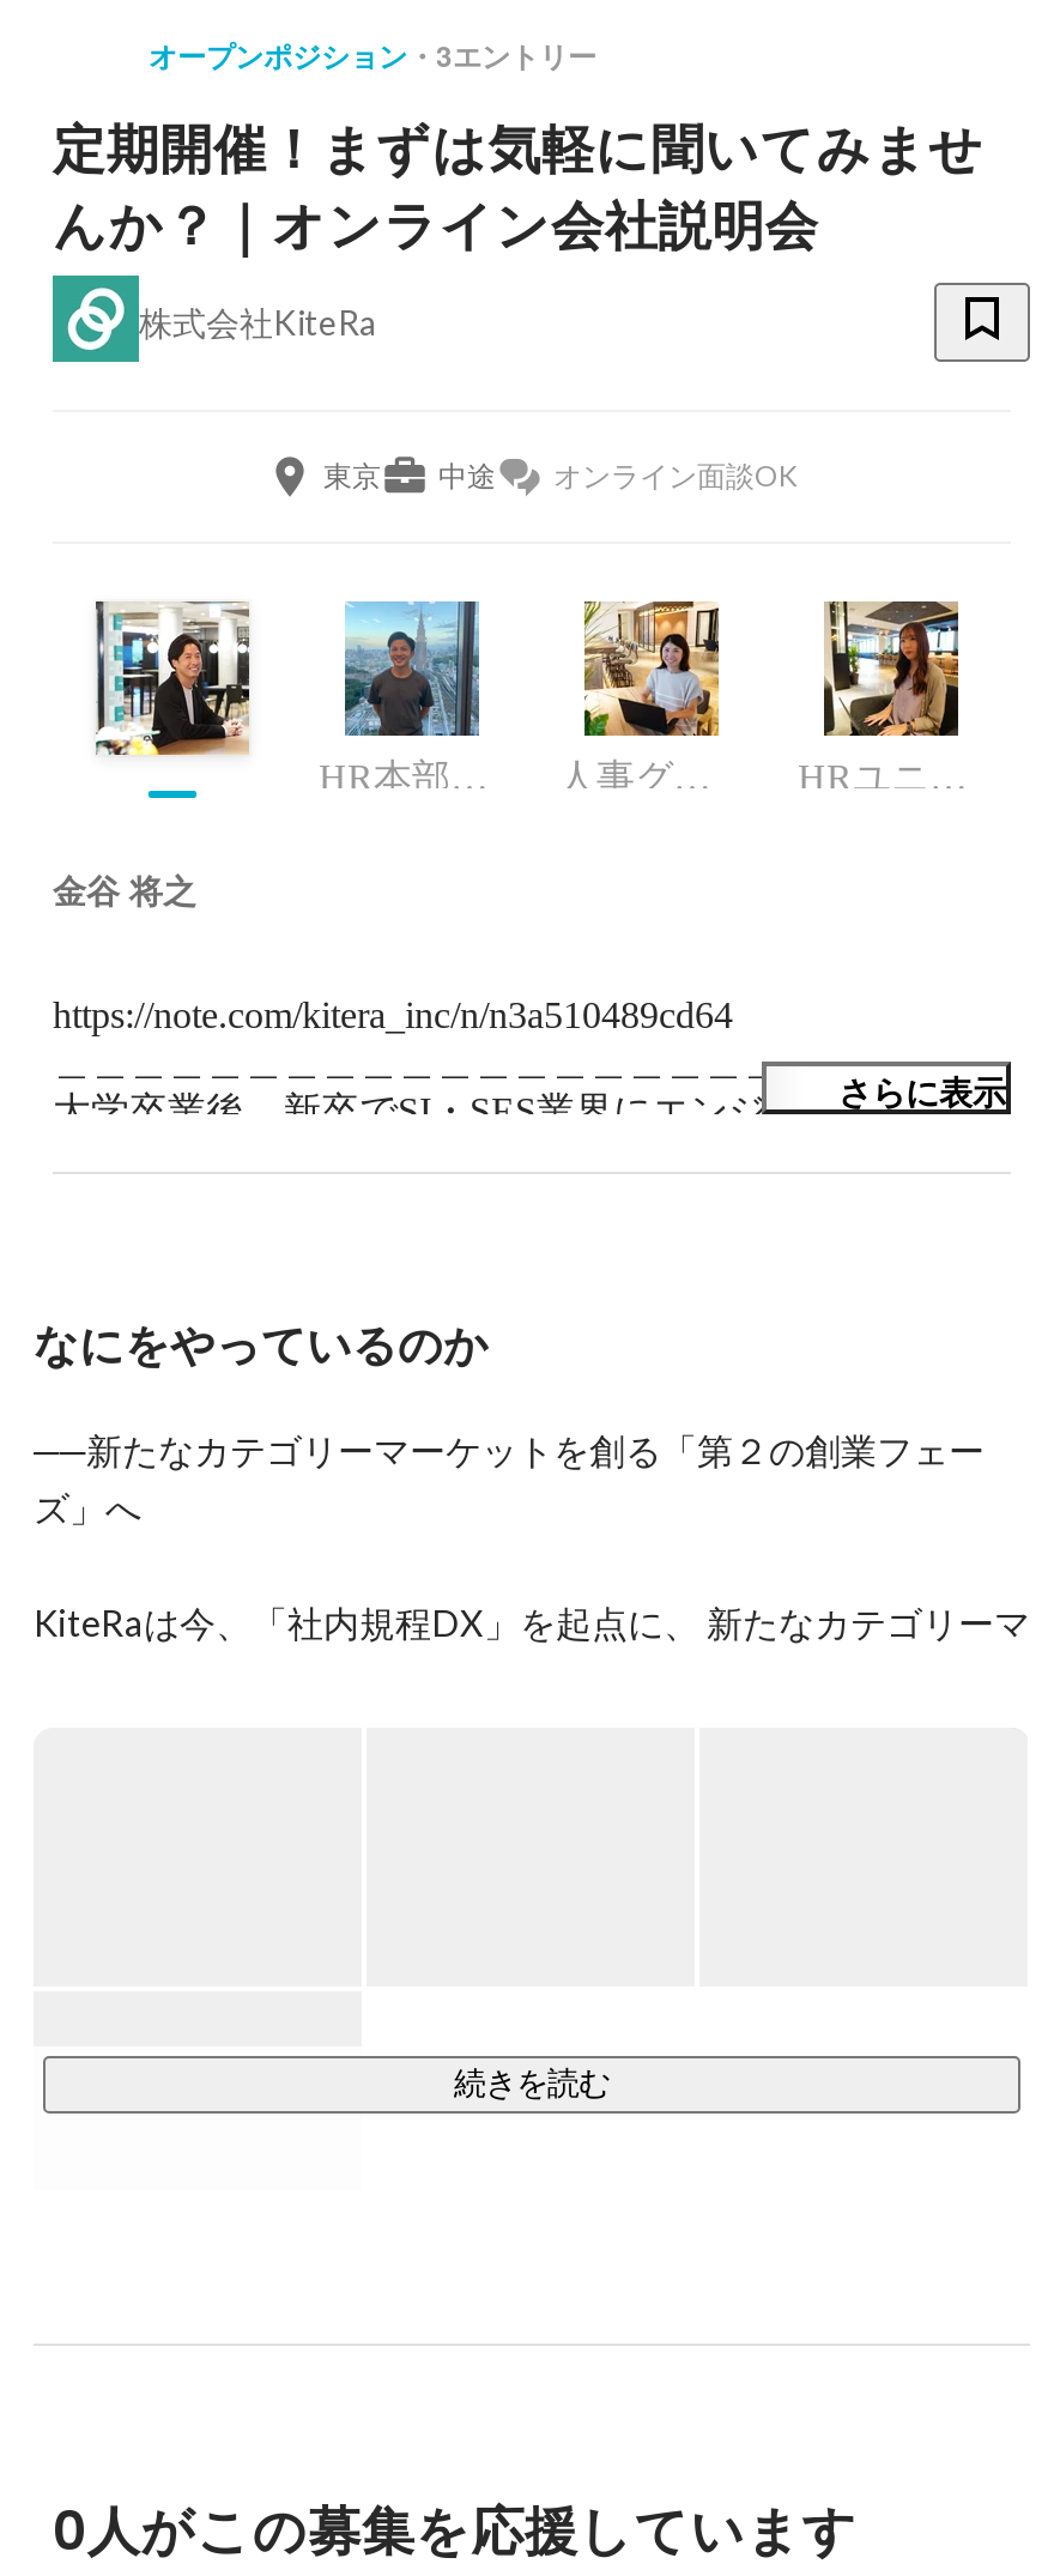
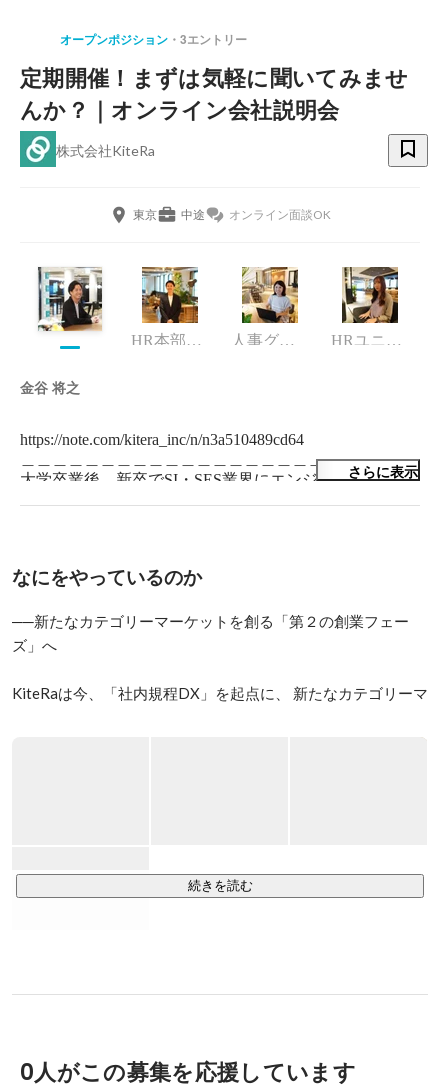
[343,599,481,738] [image] -> [141,266,199,324] [image]

